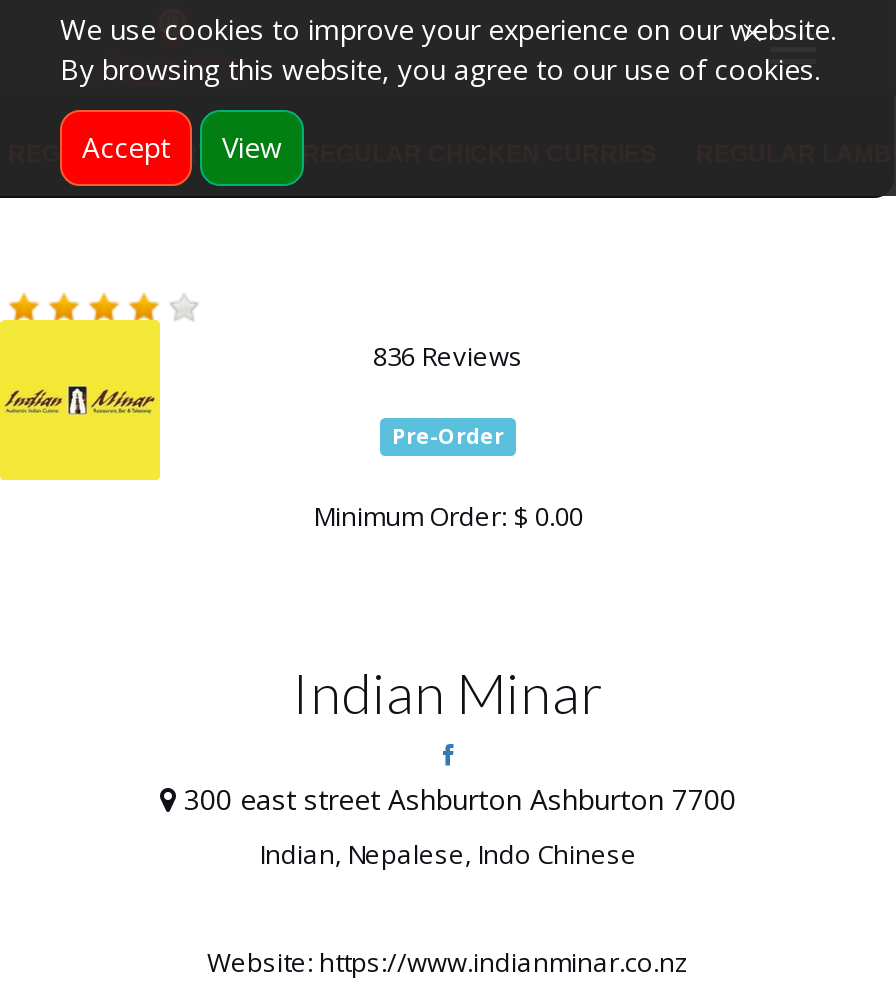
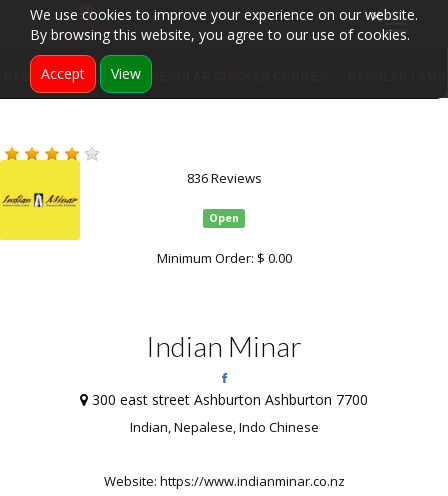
[392,422,504,450] Pre-Order -> [209,211,239,225] Open

